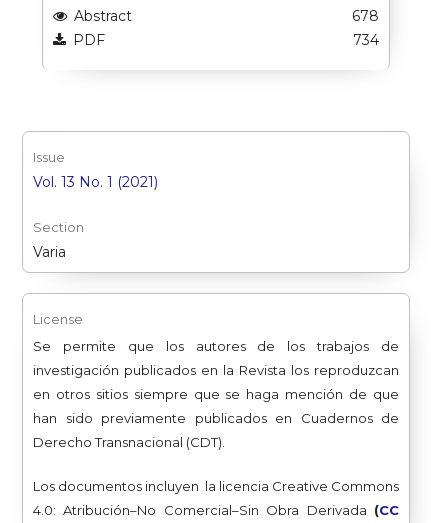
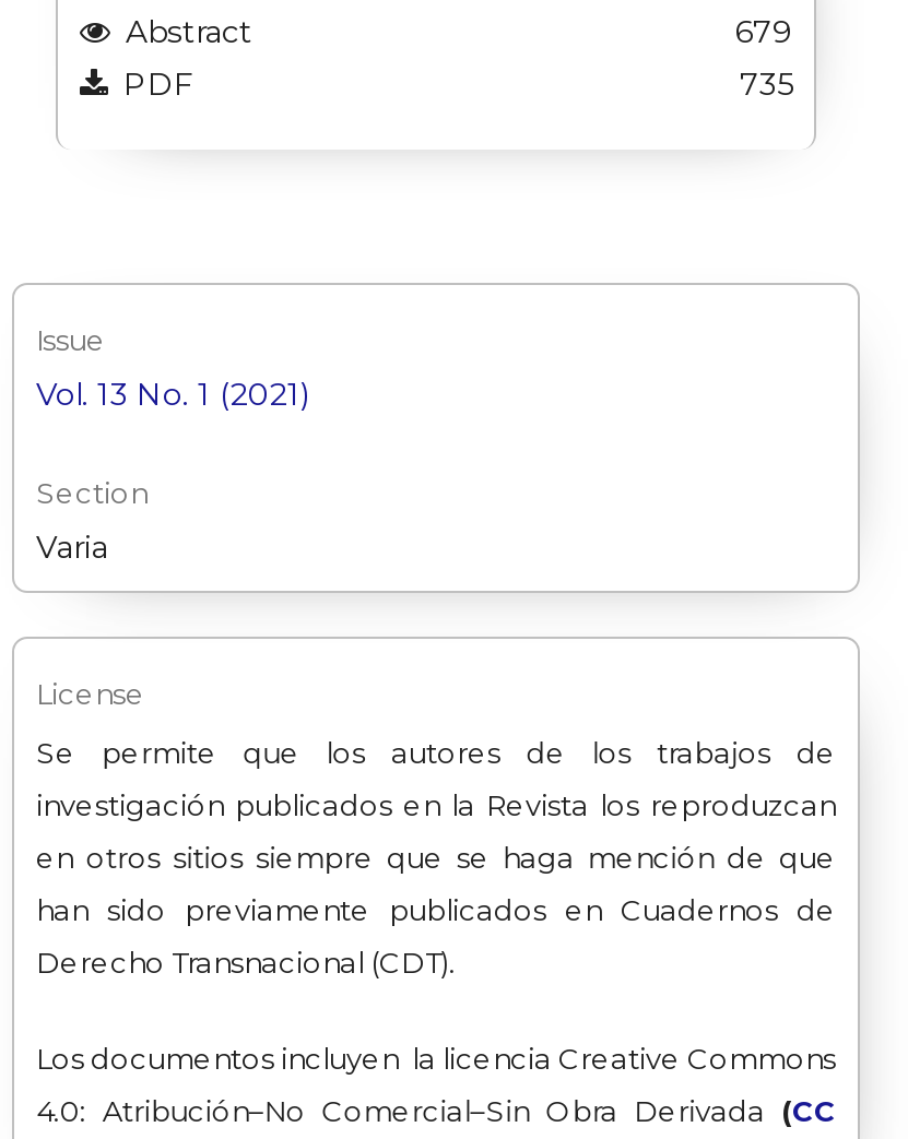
[352,7,379,25] 678 -> [735,12,792,51] 679
[353,31,379,49] 734 -> [740,64,792,104] 735

